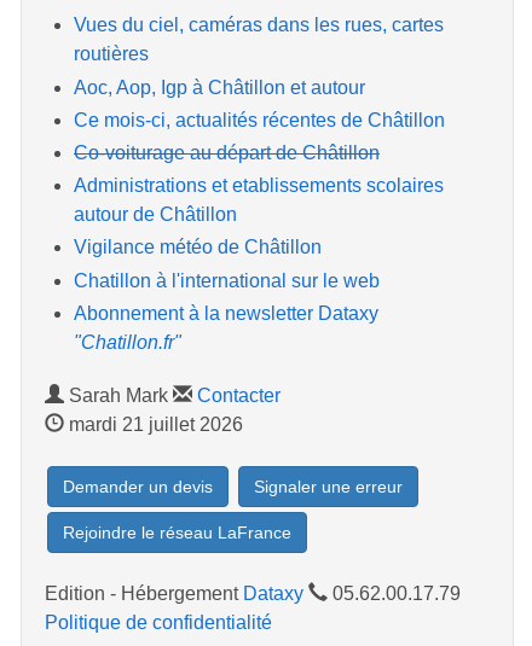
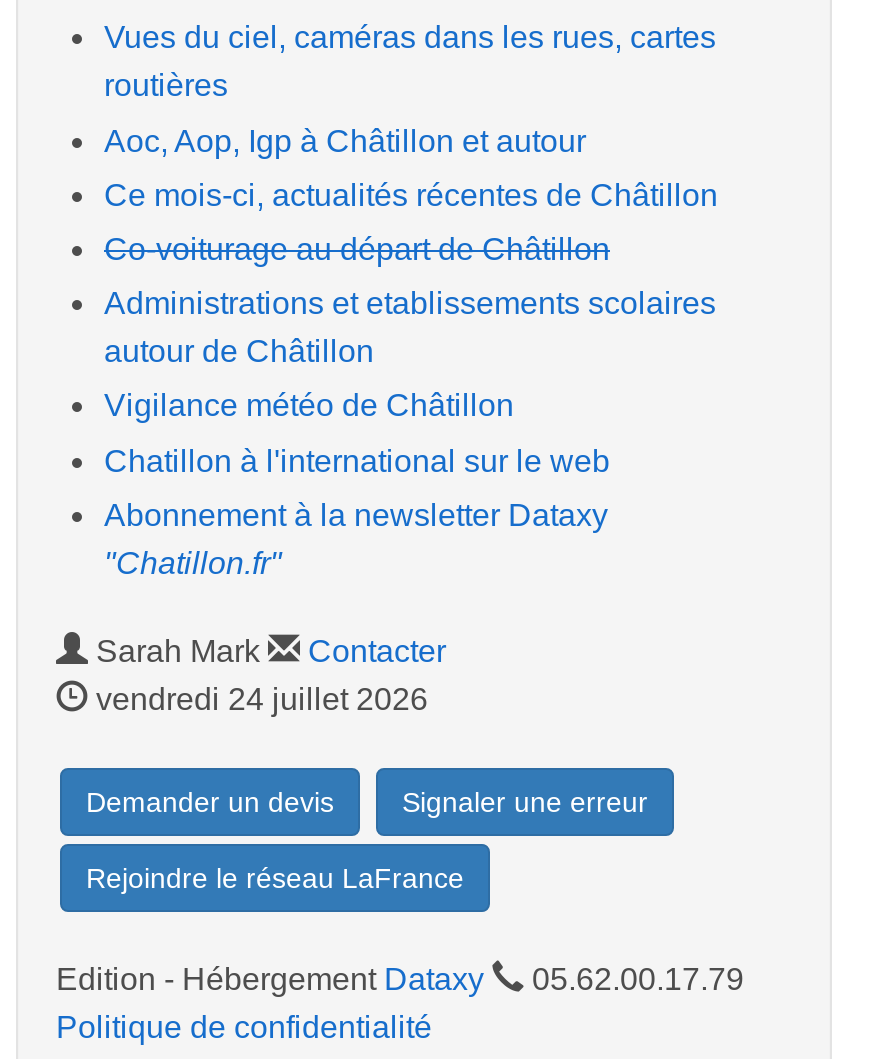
[64,414,243,434] mardi 21 juillet 2026 -> [88,681,428,715] vendredi 24 juillet 2026

